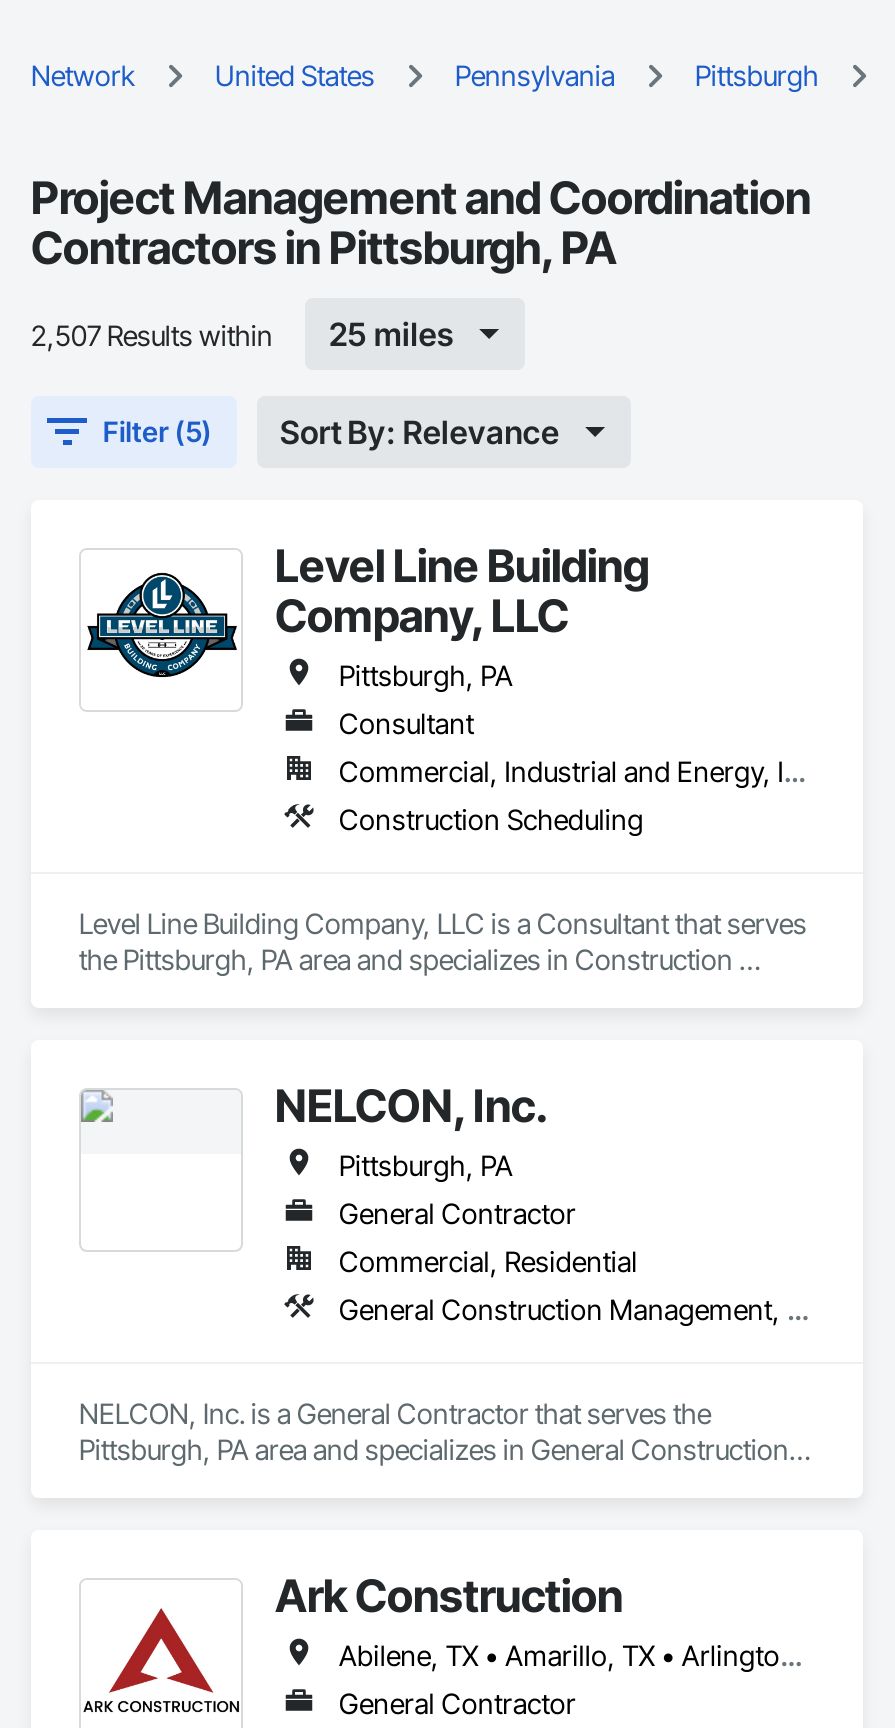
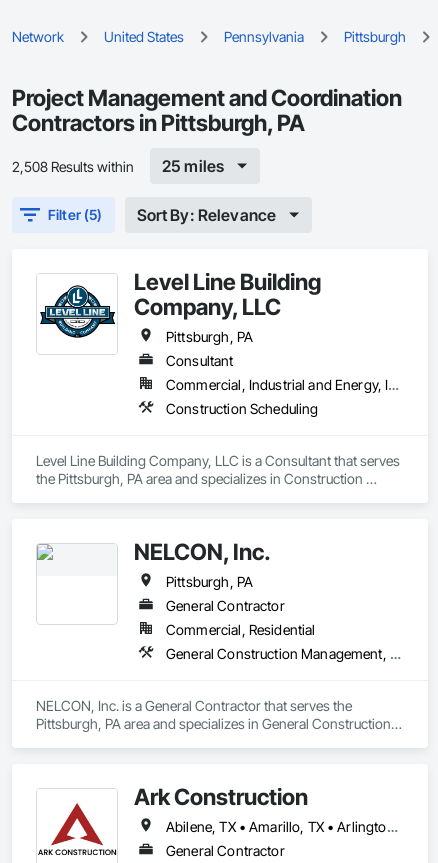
[31,317,273,351] 2,507 Results within -> [12,157,134,174] 2,508 Results within

